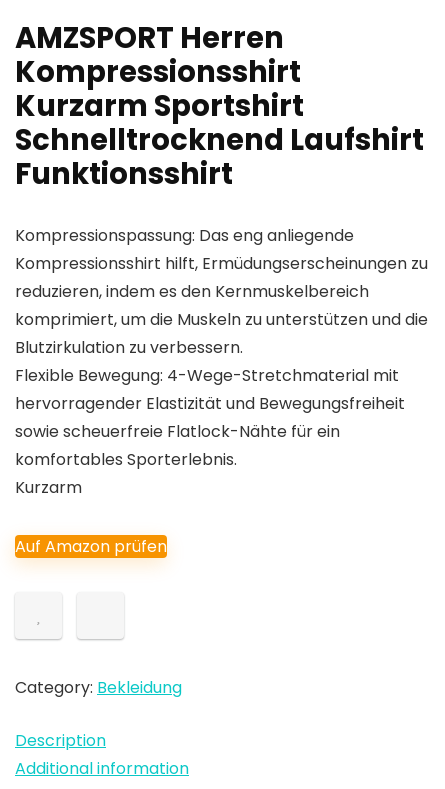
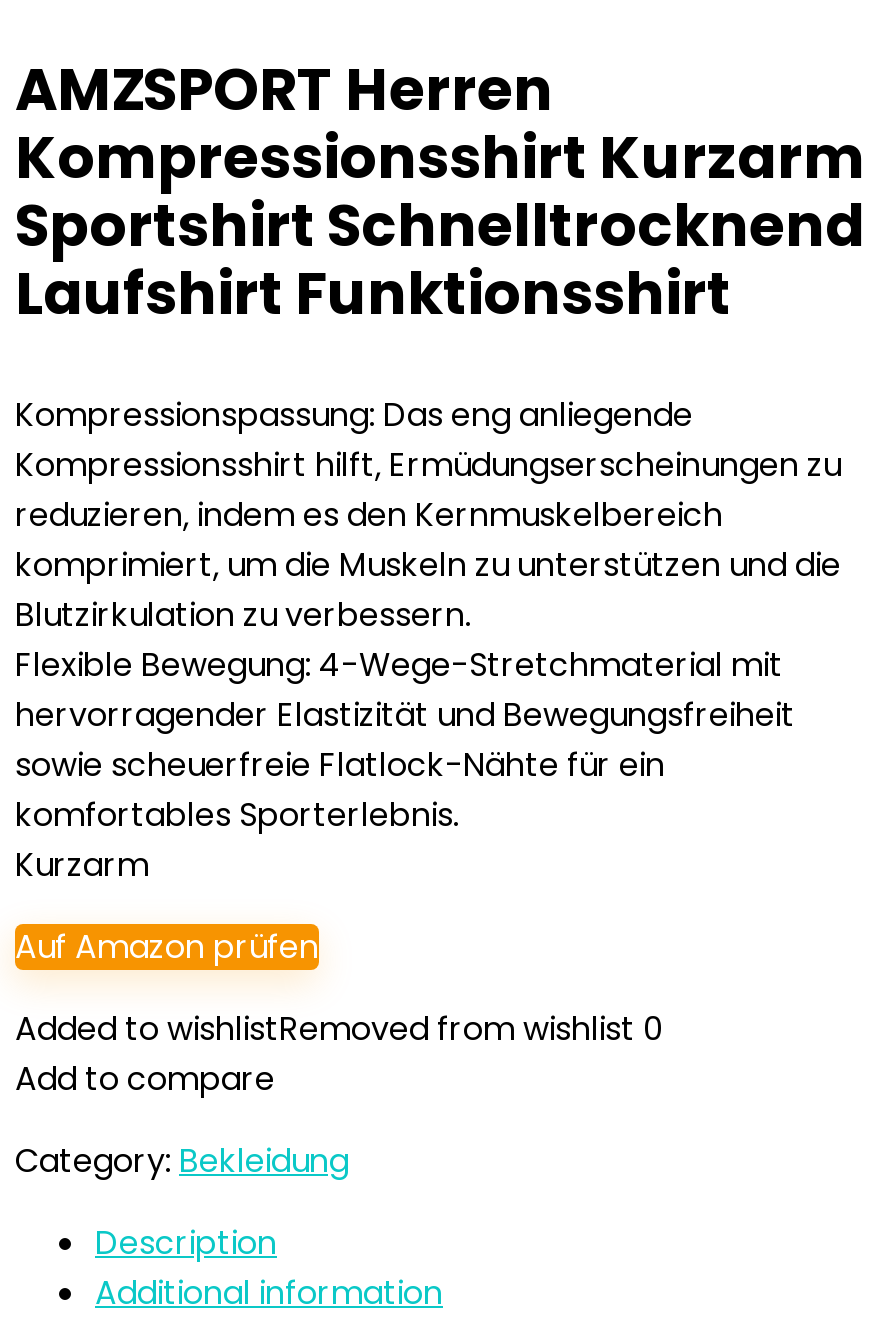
none -> [15,1006,663,1102] Added to wishlistRemoved from wishlist 0 | Add to compare

